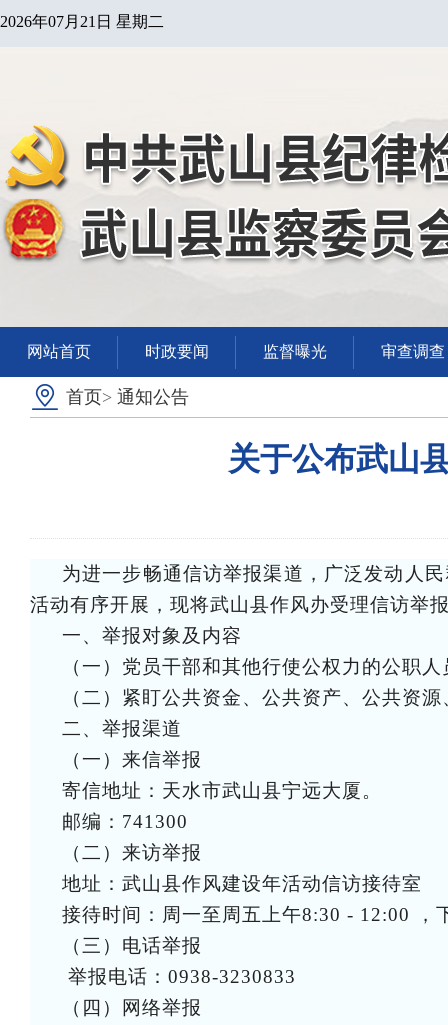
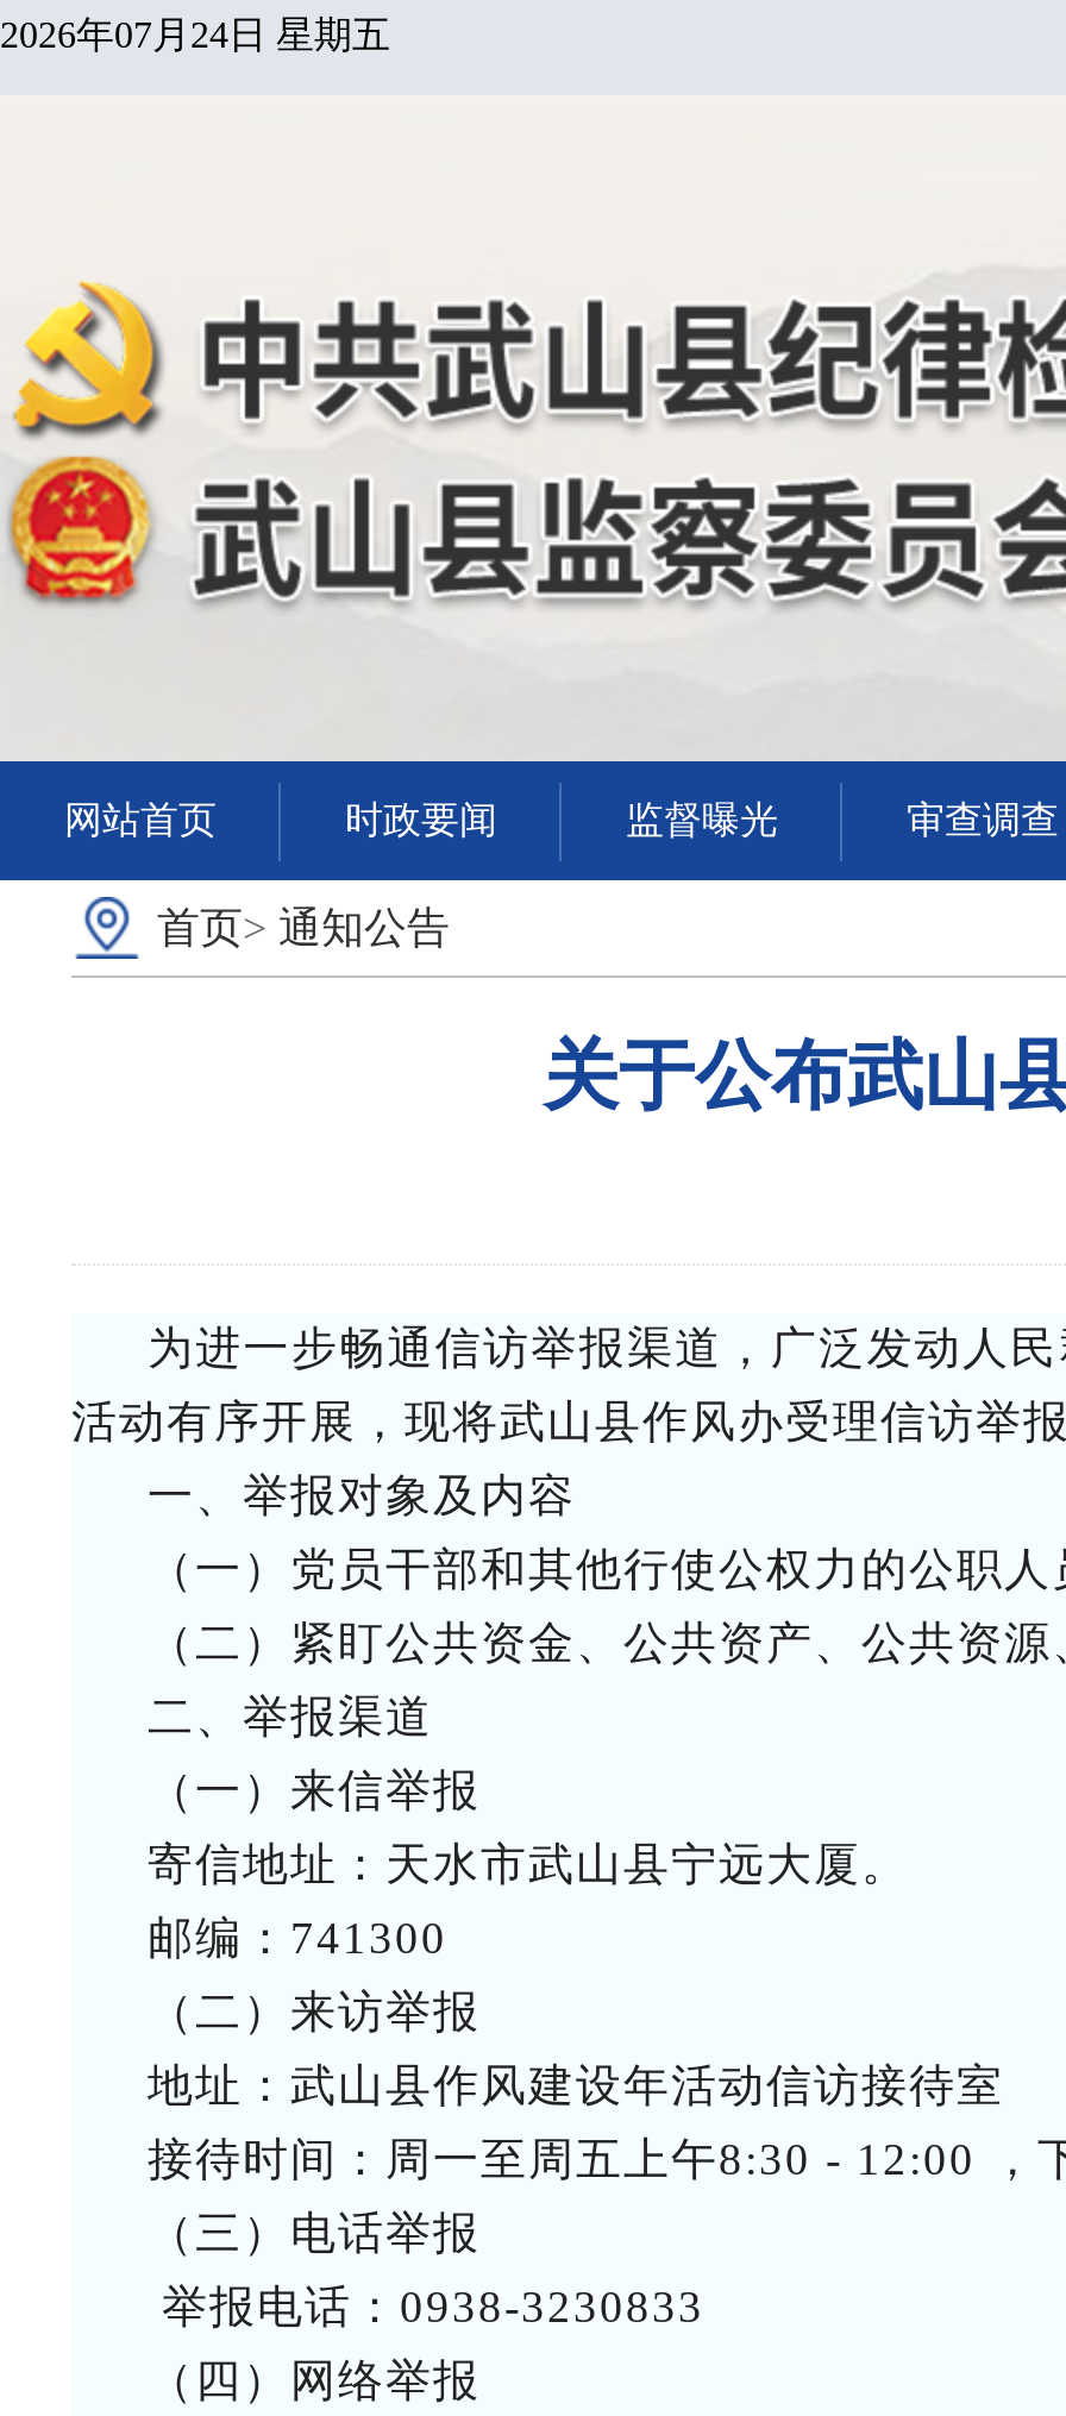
[0,13,164,30] 2026年07月21日 星期二 -> [0,14,390,55] 2026年07月24日 星期五

